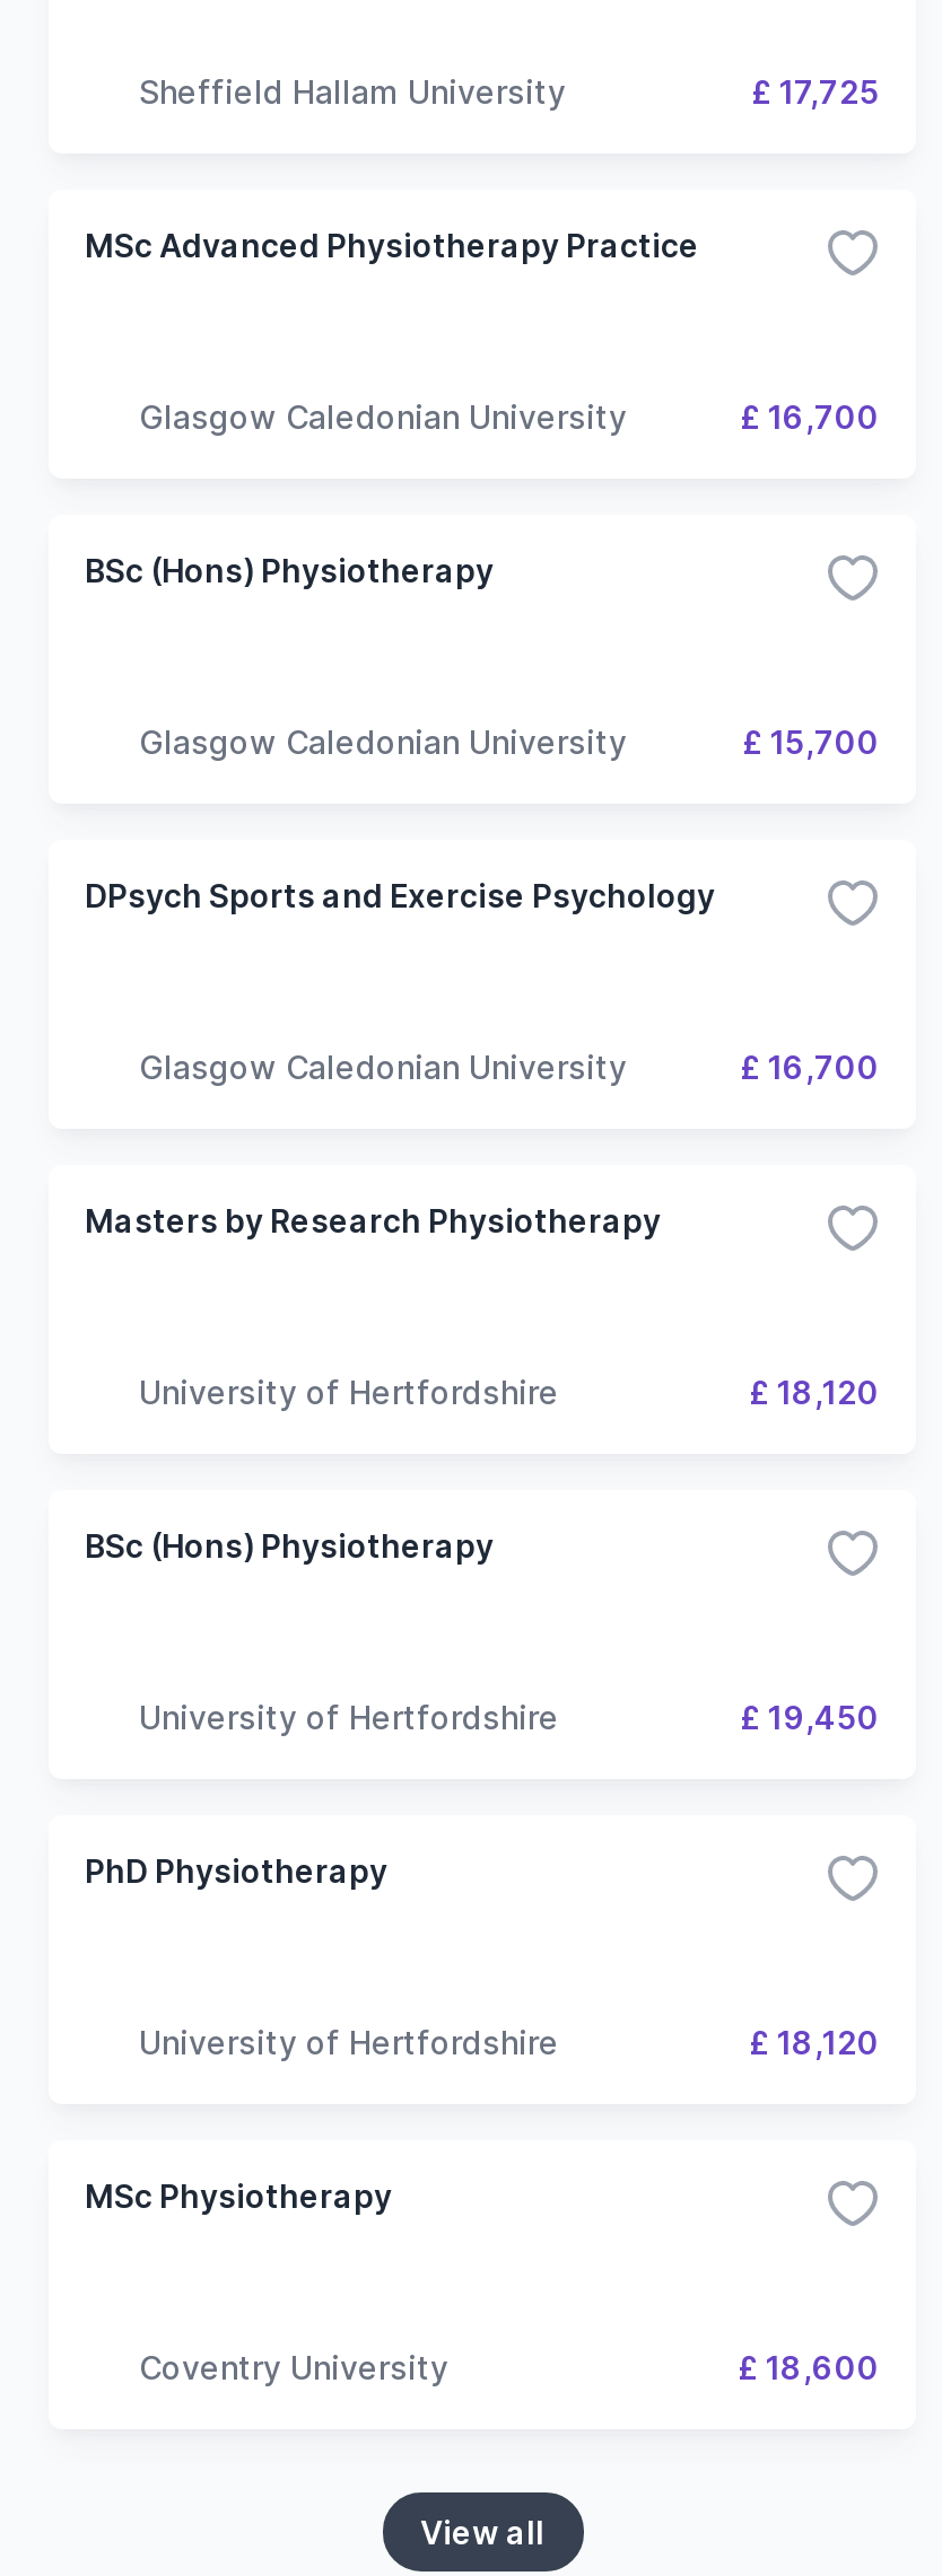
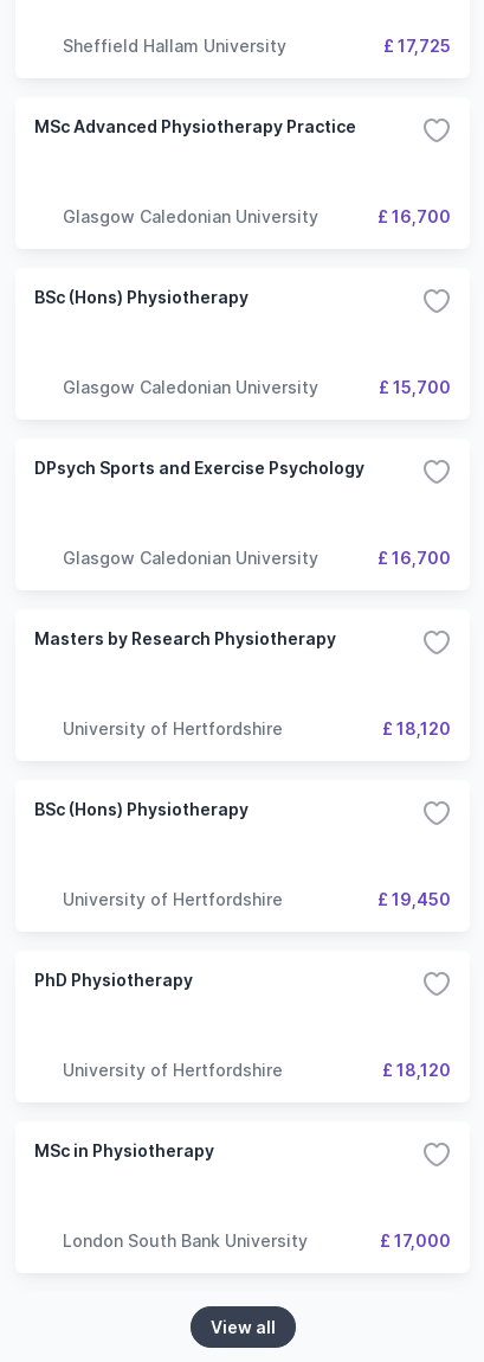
[85,2176,392,2215] MSc Physiotherapy -> [34,1140,214,1160] MSc in Physiotherapy
[139,2347,880,2385] Coventry University | £ 18,600 -> [63,1230,451,1250] London South Bank University | £ 17,000

